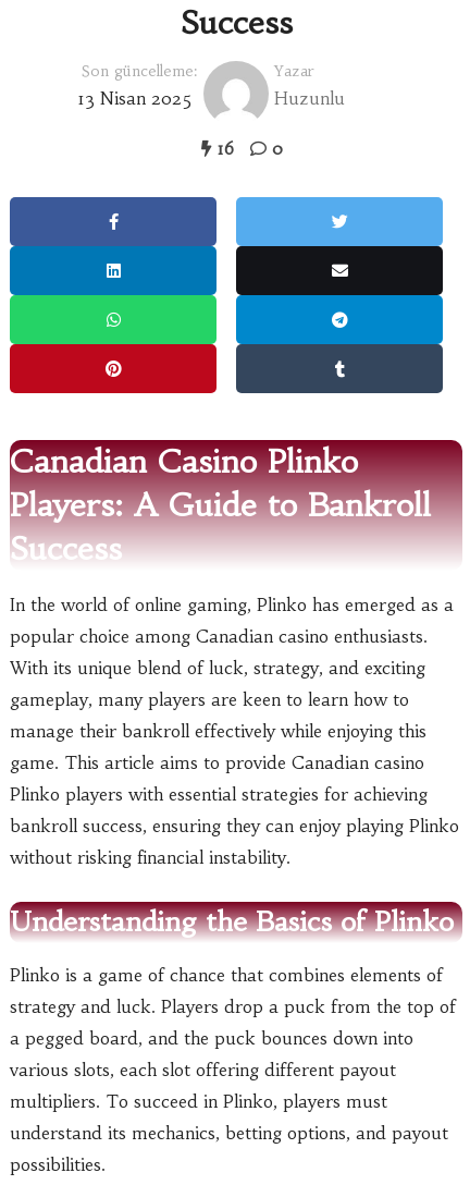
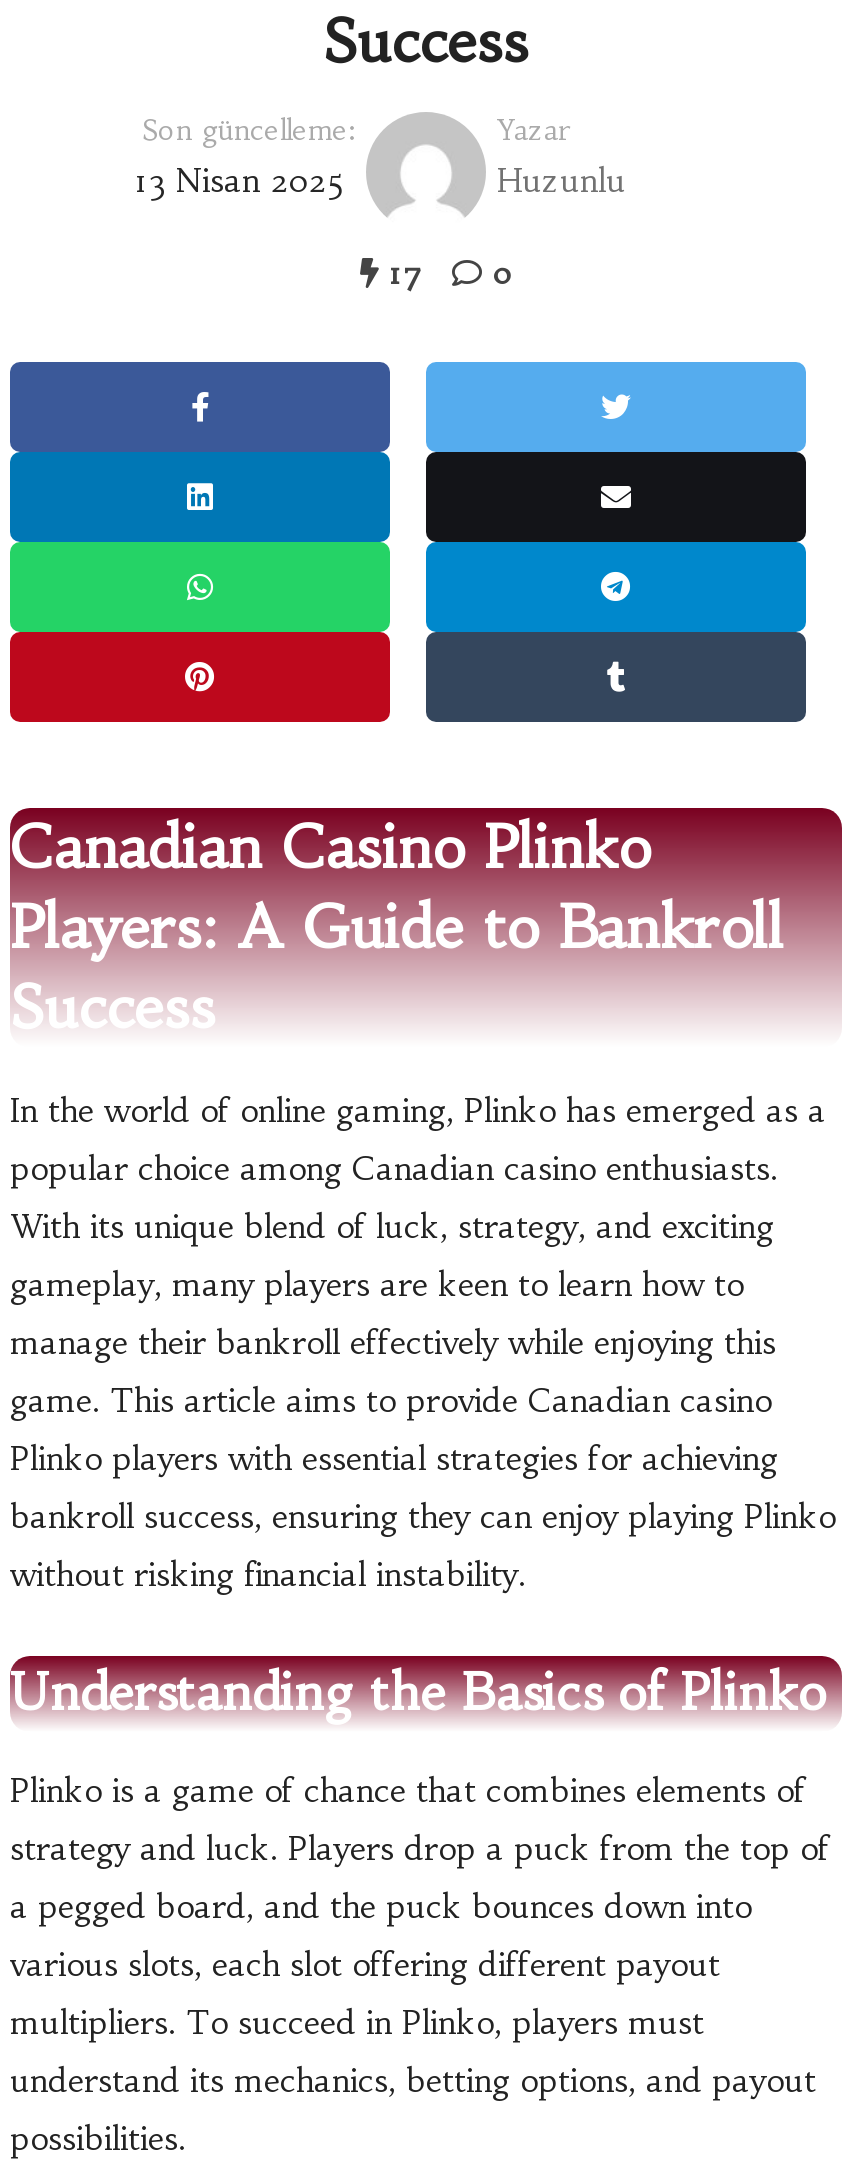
[211,138,282,159] 16 0 -> [378,254,512,292] 17 0

